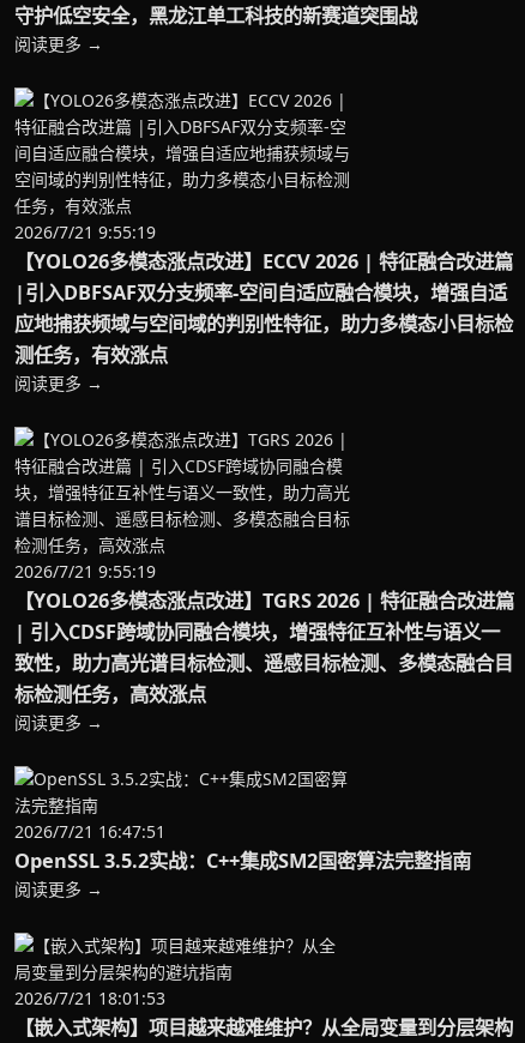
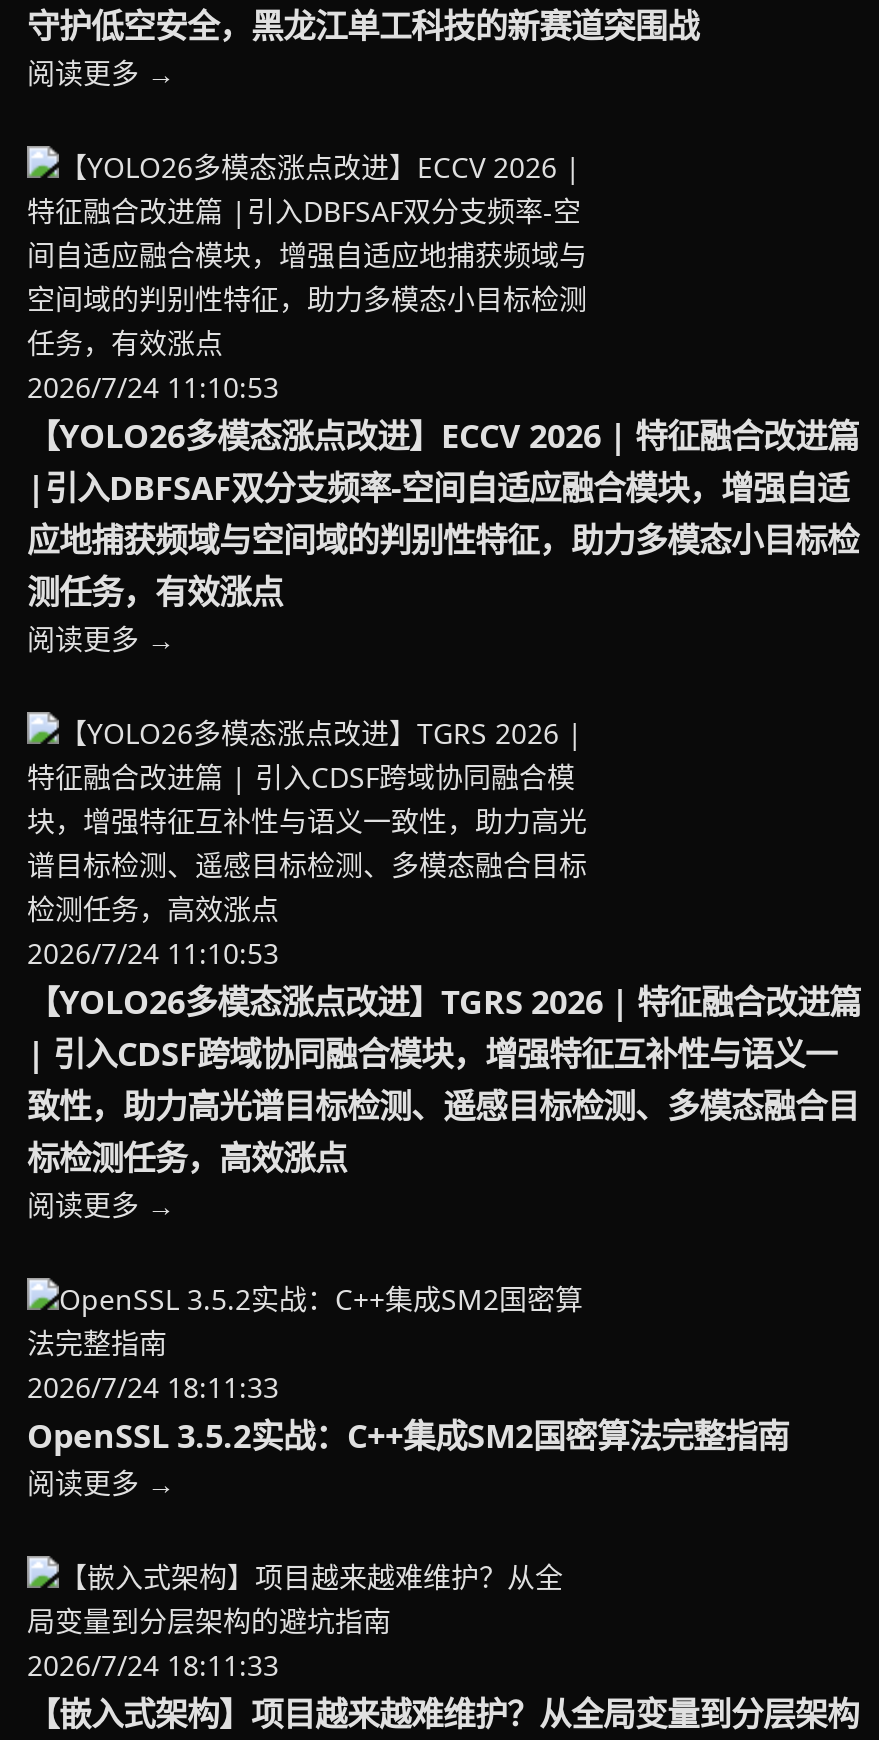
[14,221,156,243] 2026/7/21 9:55:19 -> [27,368,279,406] 2026/7/24 11:10:53
[14,560,156,583] 2026/7/21 9:55:19 -> [27,934,279,972] 2026/7/24 11:10:53
[14,820,165,843] 2026/7/21 16:47:51 -> [27,1368,279,1406] 2026/7/24 18:11:33
[14,987,165,1009] 2026/7/21 18:01:53 -> [27,1646,279,1684] 2026/7/24 18:11:33

